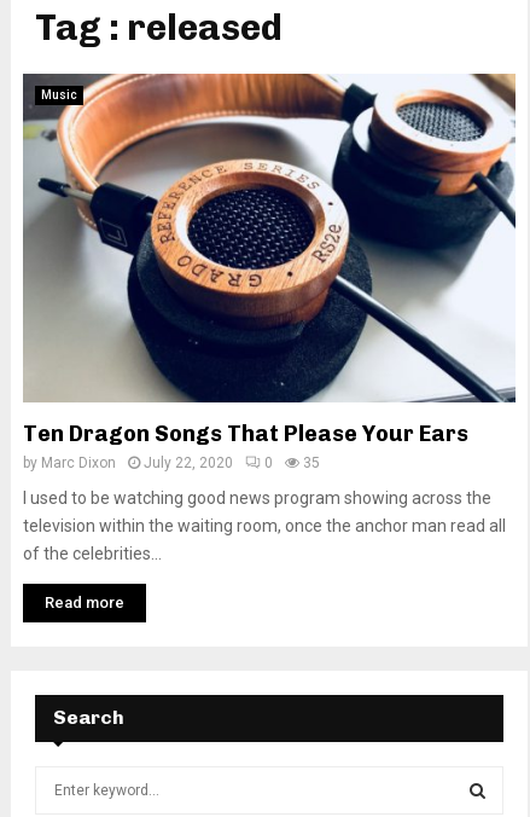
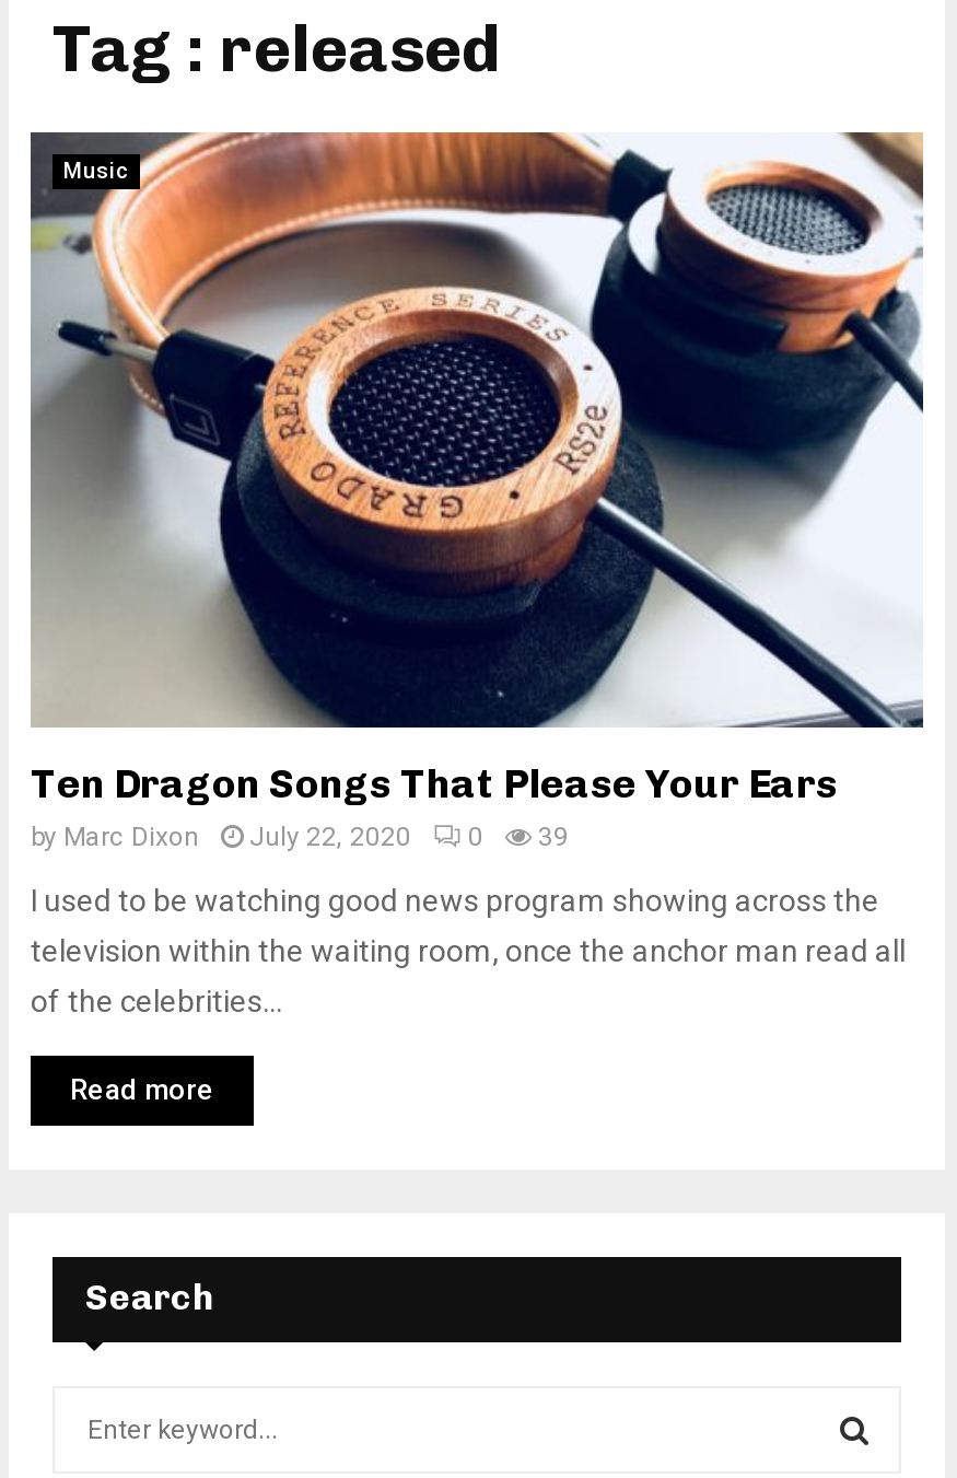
[23,454,320,471] by Marc Dixon July 22, 2020 0 35 -> [31,822,569,852] by Marc Dixon July 22, 2020 0 39

